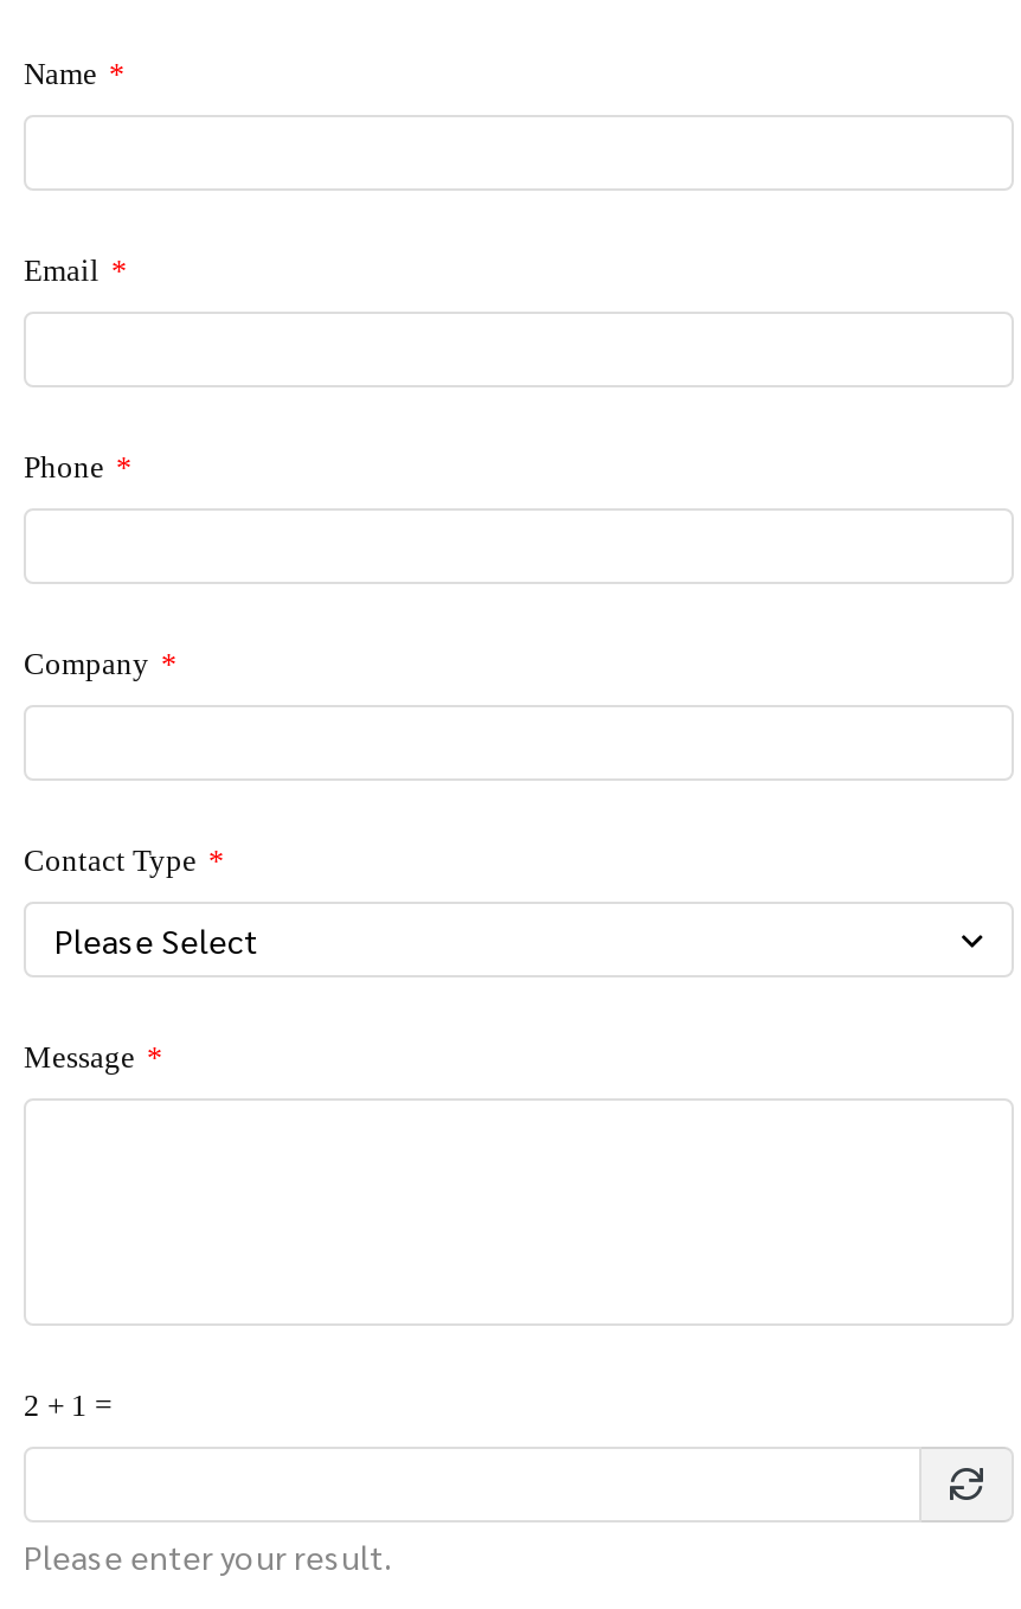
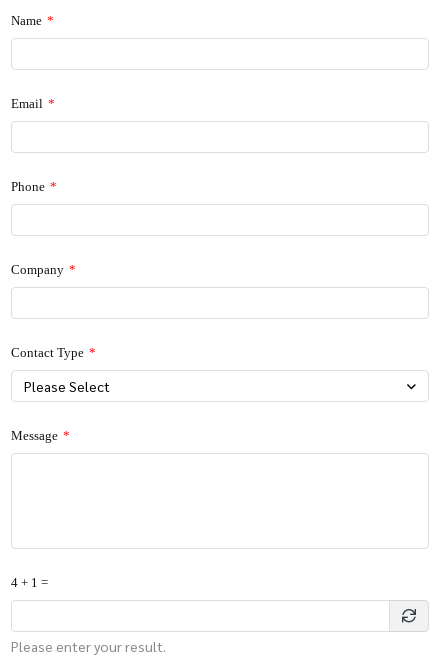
[24,1387,111,1423] 2 + 1 = -> [11,575,48,590] 4 + 1 =

